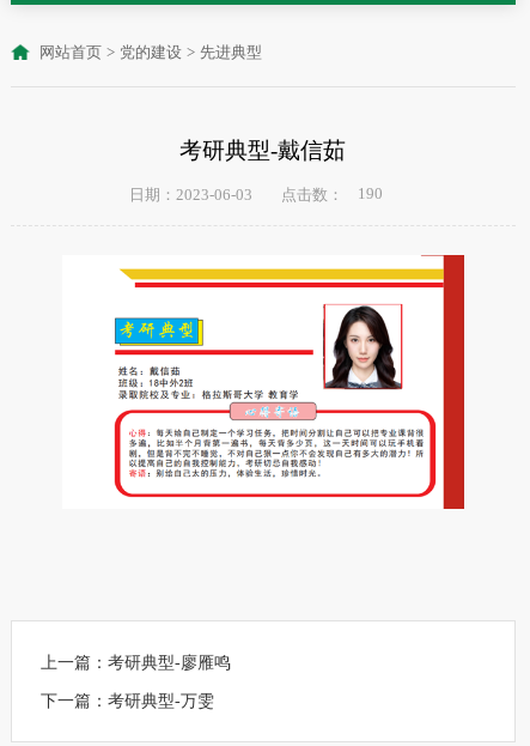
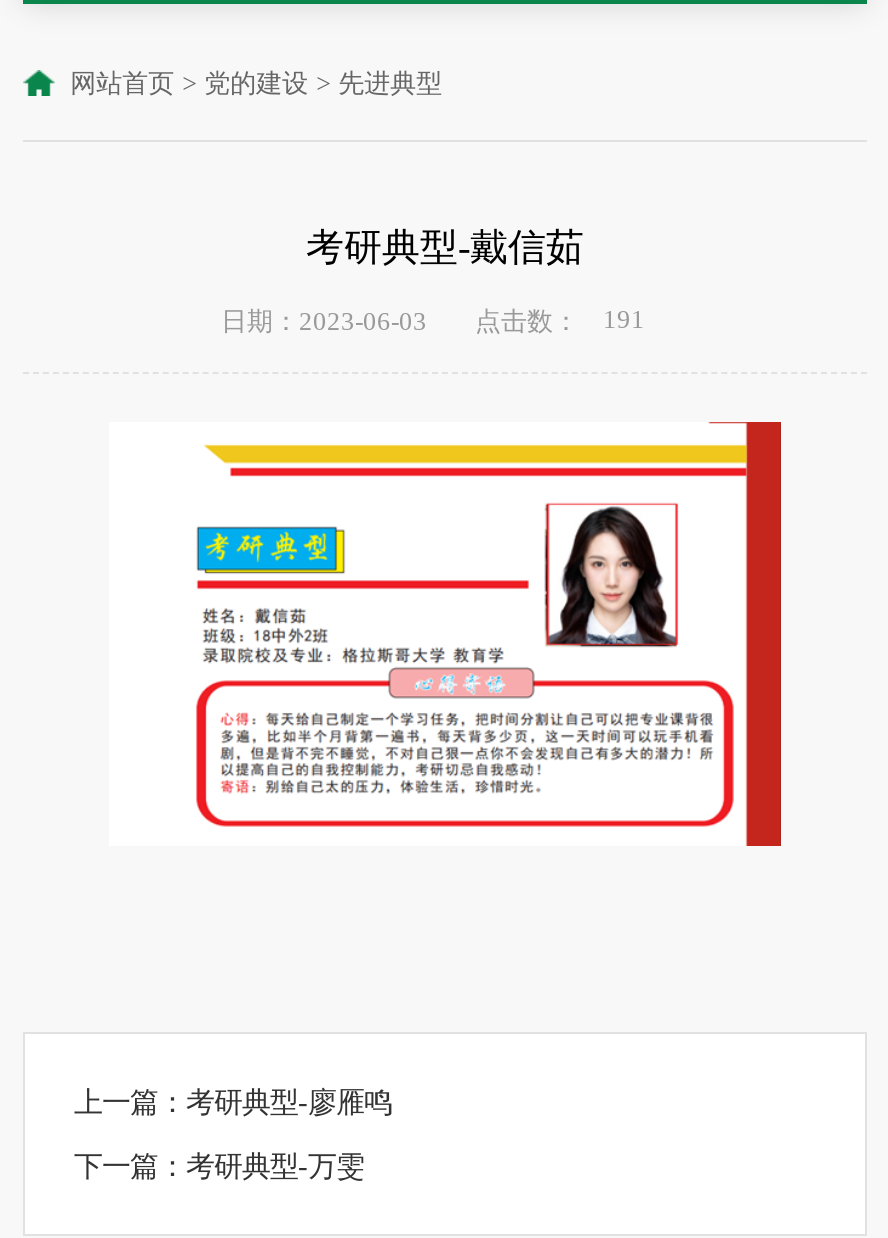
[129,185,383,203] 日期：2023-06-03 点击数： 190 -> [221,306,645,335] 日期：2023-06-03 点击数： 191

